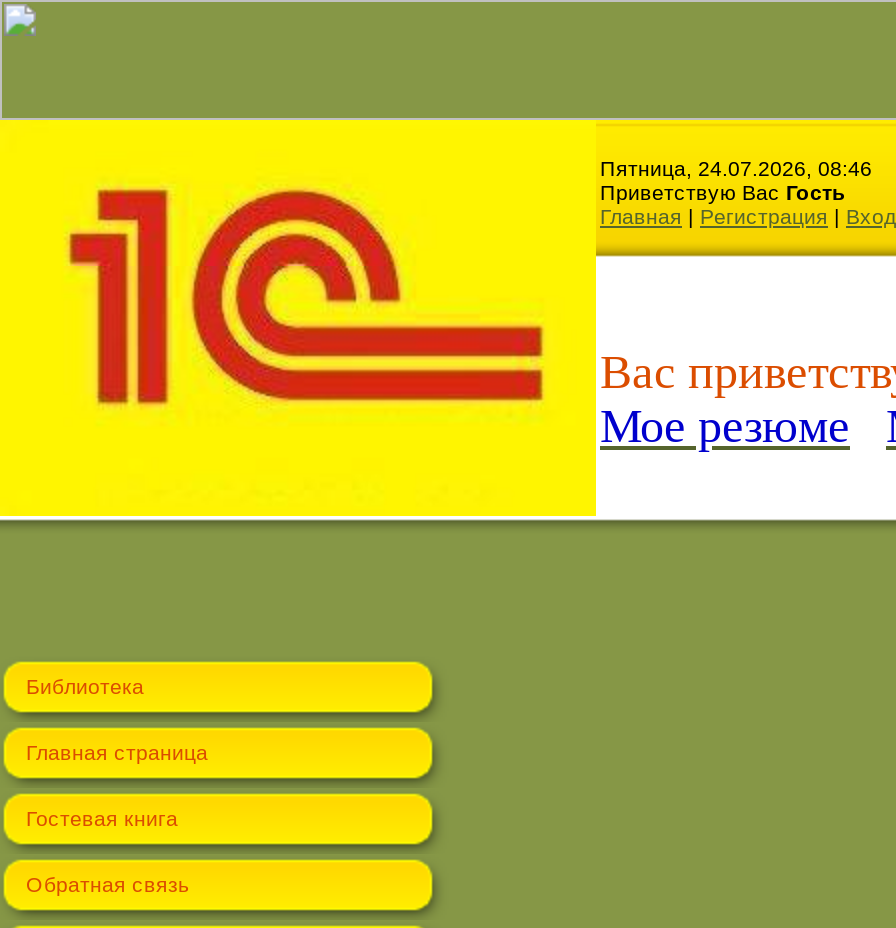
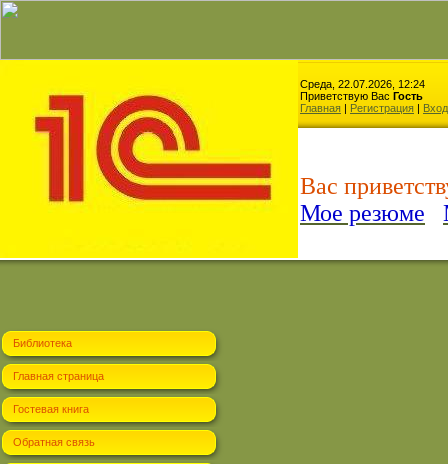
[600,156,872,180] Пятница, 24.07.2026, 08:46 -> [300,78,425,90] Среда, 22.07.2026, 12:24

